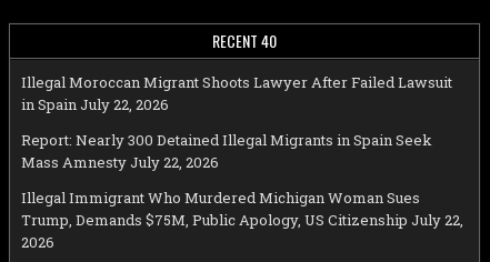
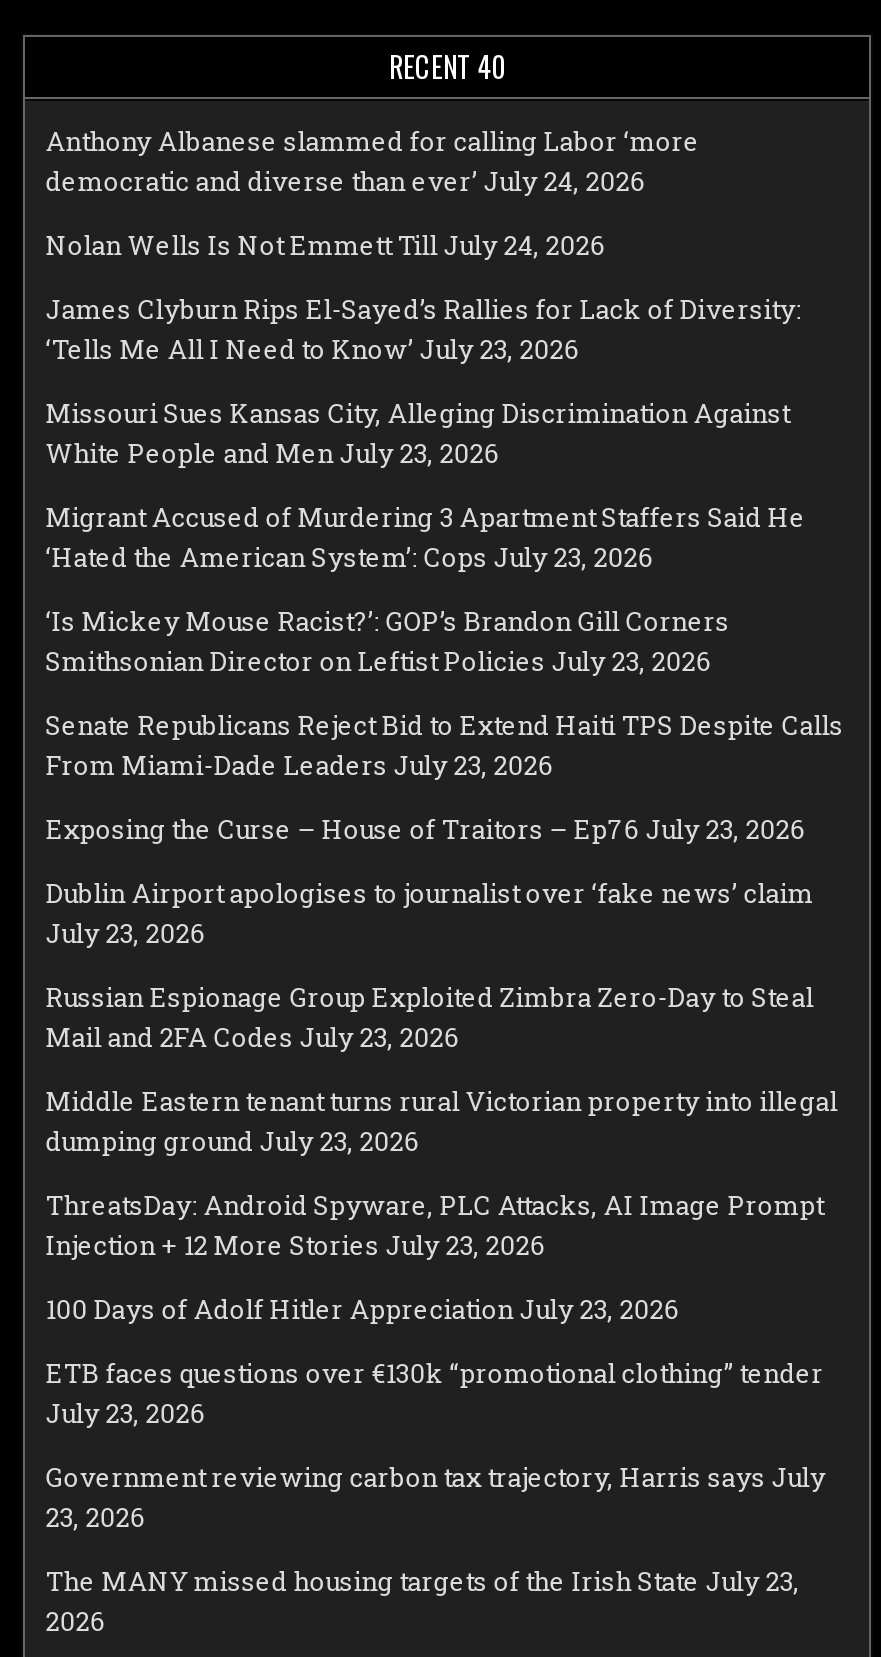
[21,73,464,230] Illegal Moroccan Migrant Shoots Lawyer After Failed Lawsuit | in Spain July 22, 2026 | Report: Nearly 300 Detained Illegal Migrants in Spain Seek | Mass Amnesty July 22, 2026 | Illegal Immigrant Who Murdered Michigan Woman Sues | Trump, Demands $75M, Public Apology, US Citizenship July 22, -> [45,124,843,1600] Anthony Albanese slammed for calling Labor ‘more | democratic and diverse than ever’ July 24, 2026 | Nolan Wells Is Not Emmett Till July 24, 2026 | James Clyburn Rips El-Sayed’s Rallies for Lack of Diversity: | ‘Tells Me All I Need to Know’ July 23, 2026 | Missouri Sues Kansas City, Alleging Discrimination Against | White People and Men July 23, 2026 | Migrant Accused of Murdering 3 Apartment Staffers Said He | ‘Hated the American System’: Cops July 23, 2026 | ‘Is Mickey Mouse Racist?’: GOP’s Brandon Gill Corners | Smithsonian Director on Leftist Policies July 23, 2026 | Senate Republicans Reject Bid to Extend Haiti TPS Despite Calls | From Miami-Dade Leaders July 23, 2026 | Exposing the Curse – House of Traitors – Ep76 July 23, 2026 | Dublin Airport apologises to journalist over ‘fake news’ claim | July 23, 2026 | Russian Espionage Group Exploited Zimbra Zero-Day to Steal | Mail and 2FA Codes July 23, 2026 | Middle Eastern tenant turns rural Victorian property into illegal | dumping ground July 23, 2026 | ThreatsDay: Android Spyware, PLC Attacks, AI Image Prompt | Injection + 12 More Stories July 23, 2026 | 100 Days of Adolf Hitler Appreciation July 23, 2026 | ETB faces questions over €130k “promotional clothing” tender | July 23, 2026 | Government reviewing carbon tax trajectory, Harris says July | 23, 2026 | The MANY missed housing targets of the Irish State July 23,

